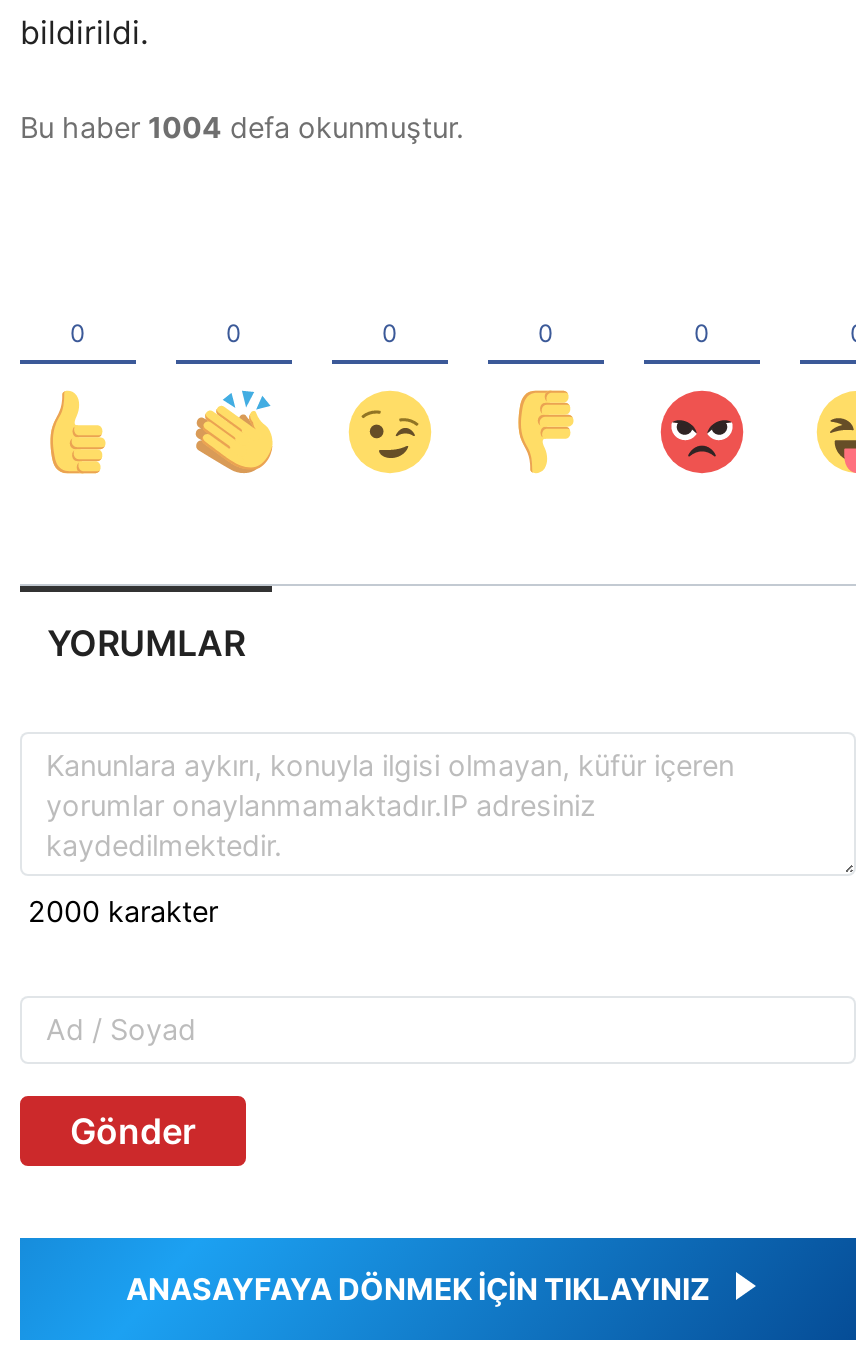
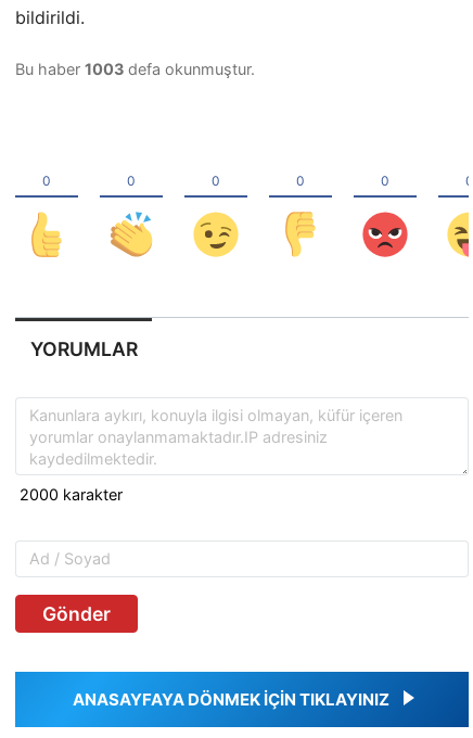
[20,111,464,145] Bu haber 1004 defa okunmuştur. -> [15,60,255,78] Bu haber 1003 defa okunmuştur.

